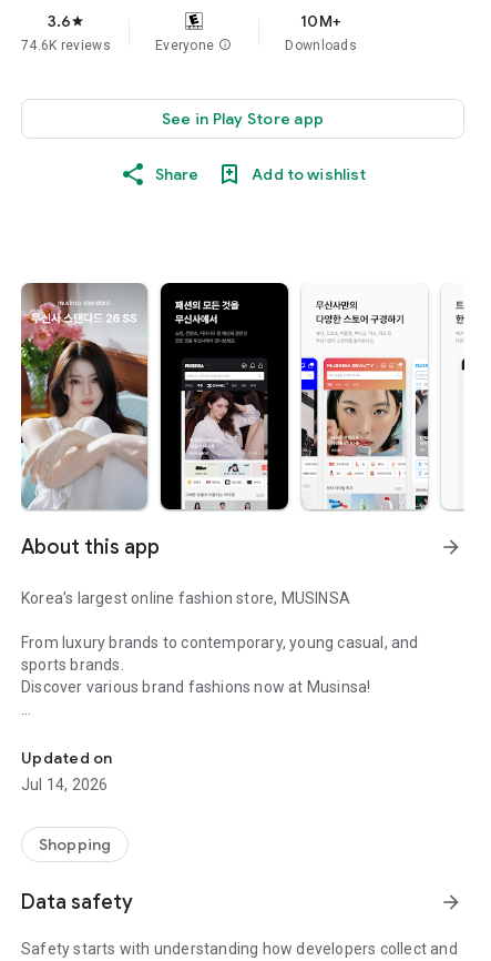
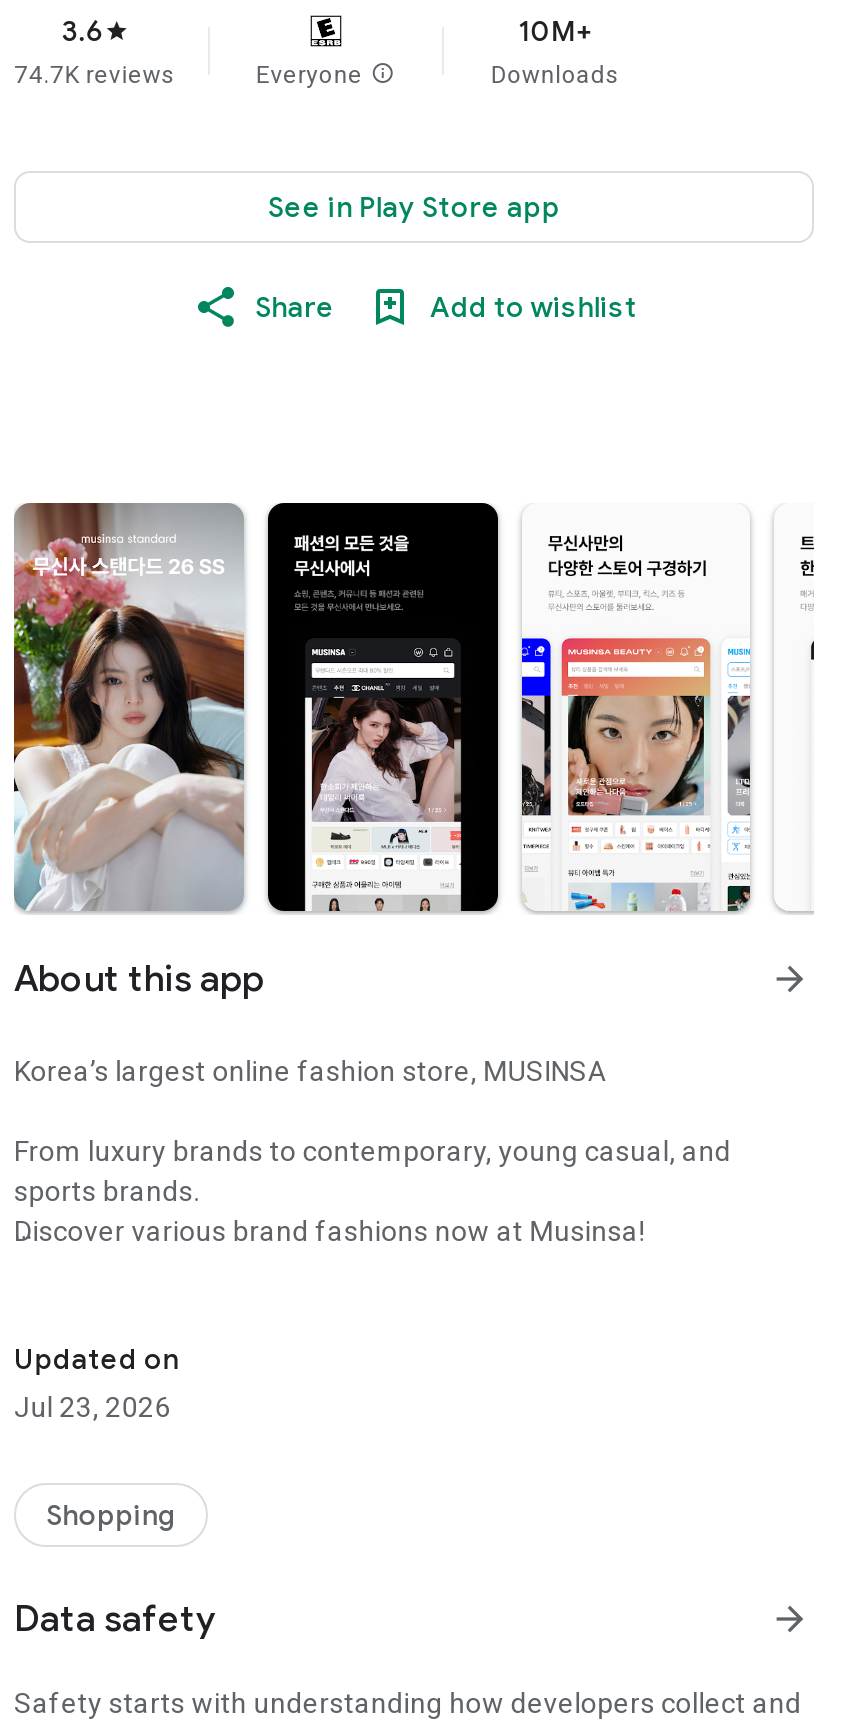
[21,38,111,53] 74.6K reviews -> [14,61,176,89] 74.7K reviews
[21,776,108,793] Jul 14, 2026 -> [14,1391,171,1423] Jul 23, 2026

